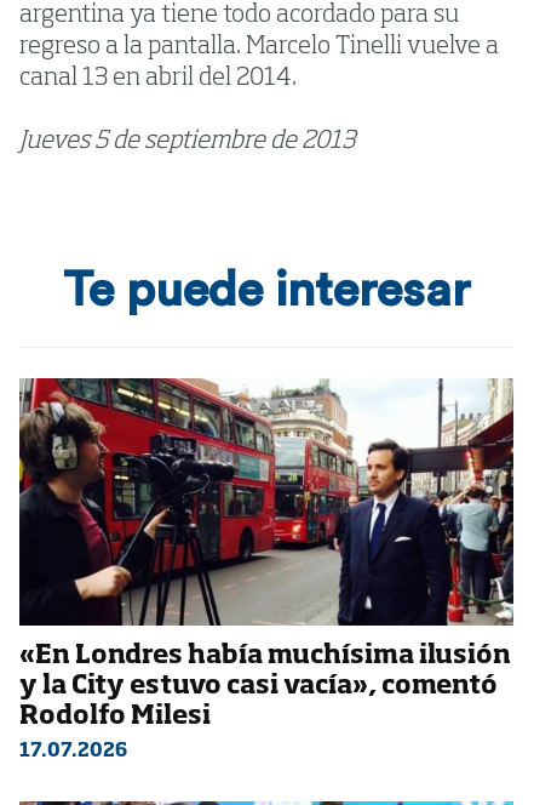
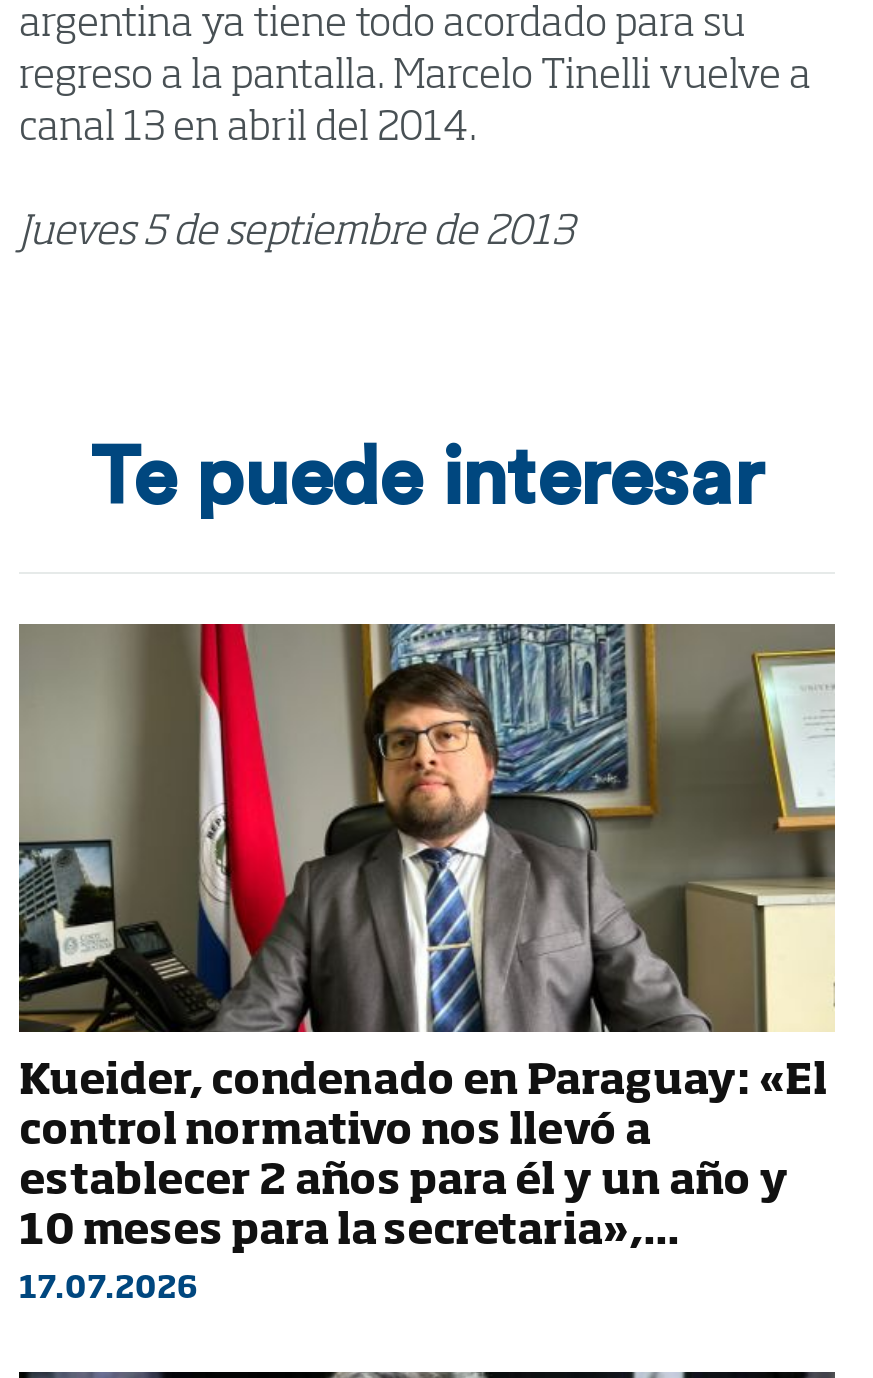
[18,377,515,730] [image] | «En Londres había muchísima ilusión | y la City estuvo casi vacía», comentó | Rodolfo Milesi -> [17,622,837,1255] [image] | Kueider, condenado en Paraguay: «El | control normativo nos llevó a | establecer 2 años para él y un año y | 10 meses para la secretaria»,...

